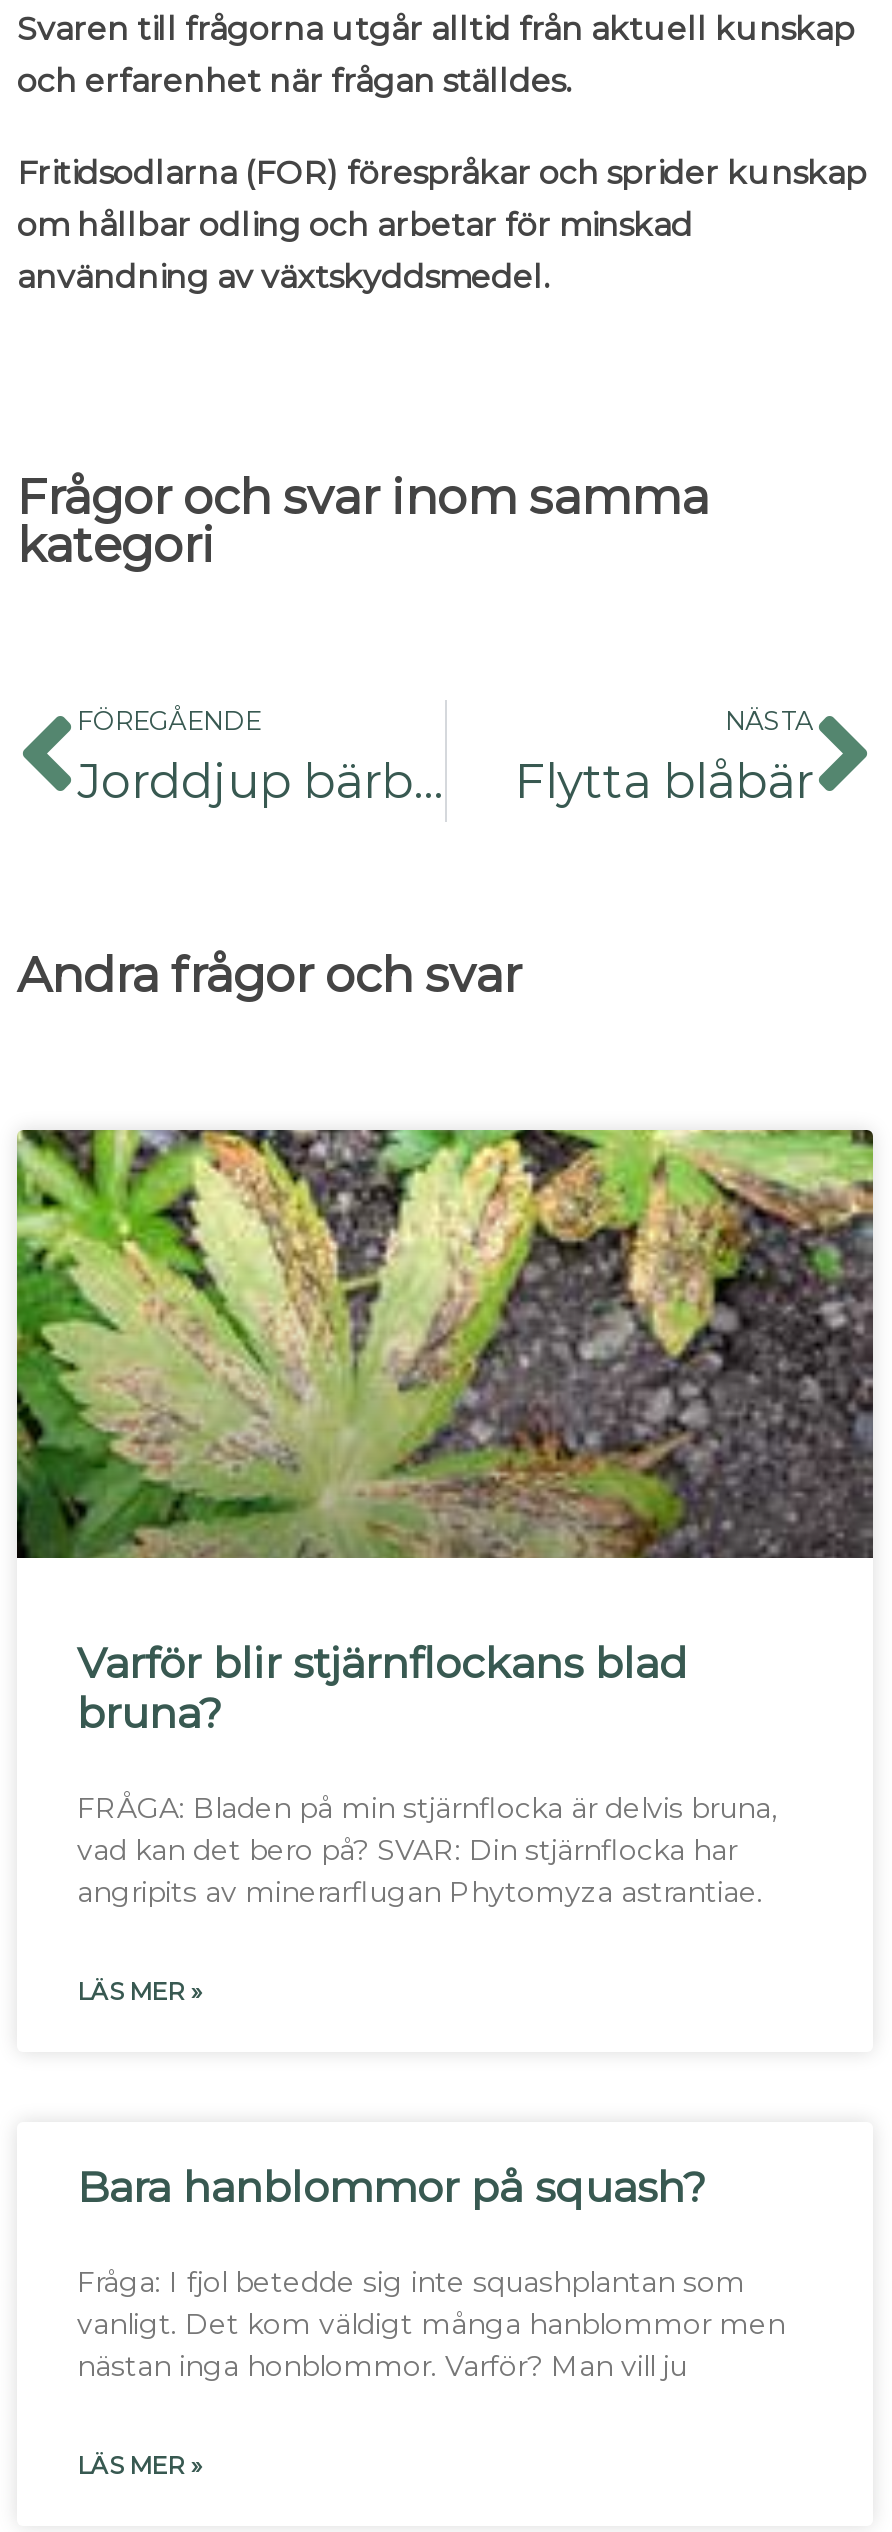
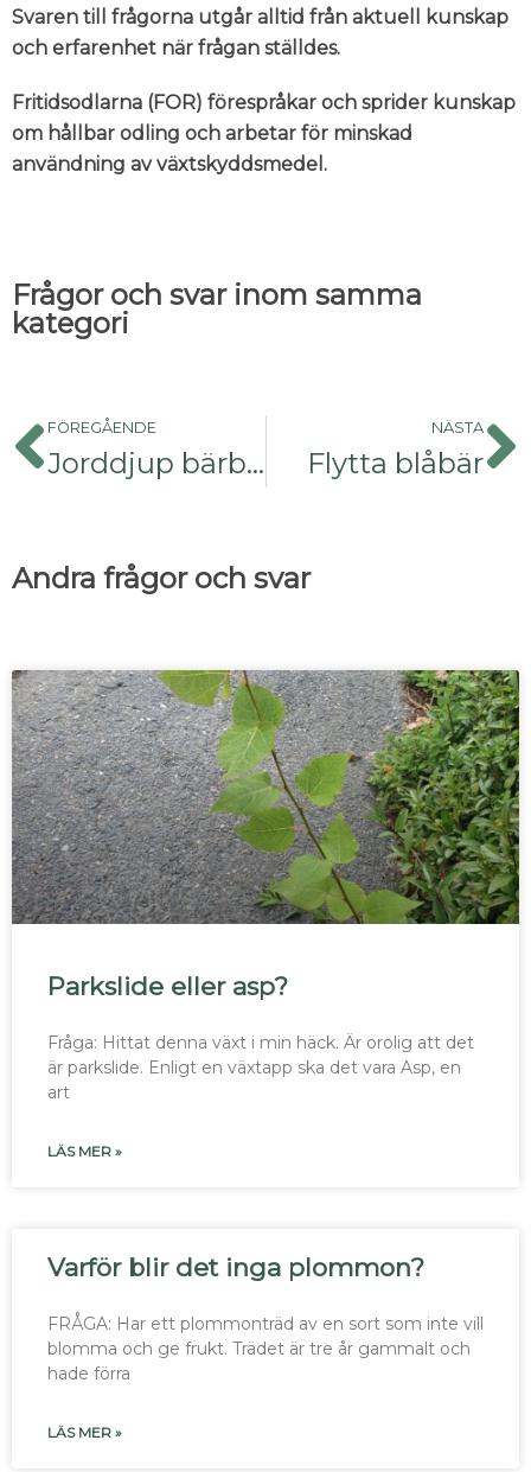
[15,1128,875,1737] [image] | Varför blir stjärnflockans blad | bruna? -> [11,669,520,1001] [image] | Parkslide eller asp?
[77,1789,777,1909] FRÅGA: Bladen på min stjärnflocka är delvis bruna, | vad kan det bero på? SVAR: Din stjärnflocka har | angripits av minerarflugan Phytomyza astrantiae. -> [47,1031,474,1103] Fråga: Hittat denna växt i min häck. Är orolig att det | är parkslide. Enligt en växtapp ska det vara Asp, en | art
[77,2161,707,2211] Bara hanblommor på squash? -> [47,1252,424,1282] Varför blir det inga plommon?
[77,2263,785,2383] Fråga: I fjol betedde sig inte squashplantan som | vanligt. Det kom väldigt många hanblommor men | nästan inga honblommor. Varför? Man vill ju -> [47,1312,484,1384] FRÅGA: Har ett plommonträd av en sort som inte vill | blomma och ge frukt. Trädet är tre år gammalt och | hade förra

